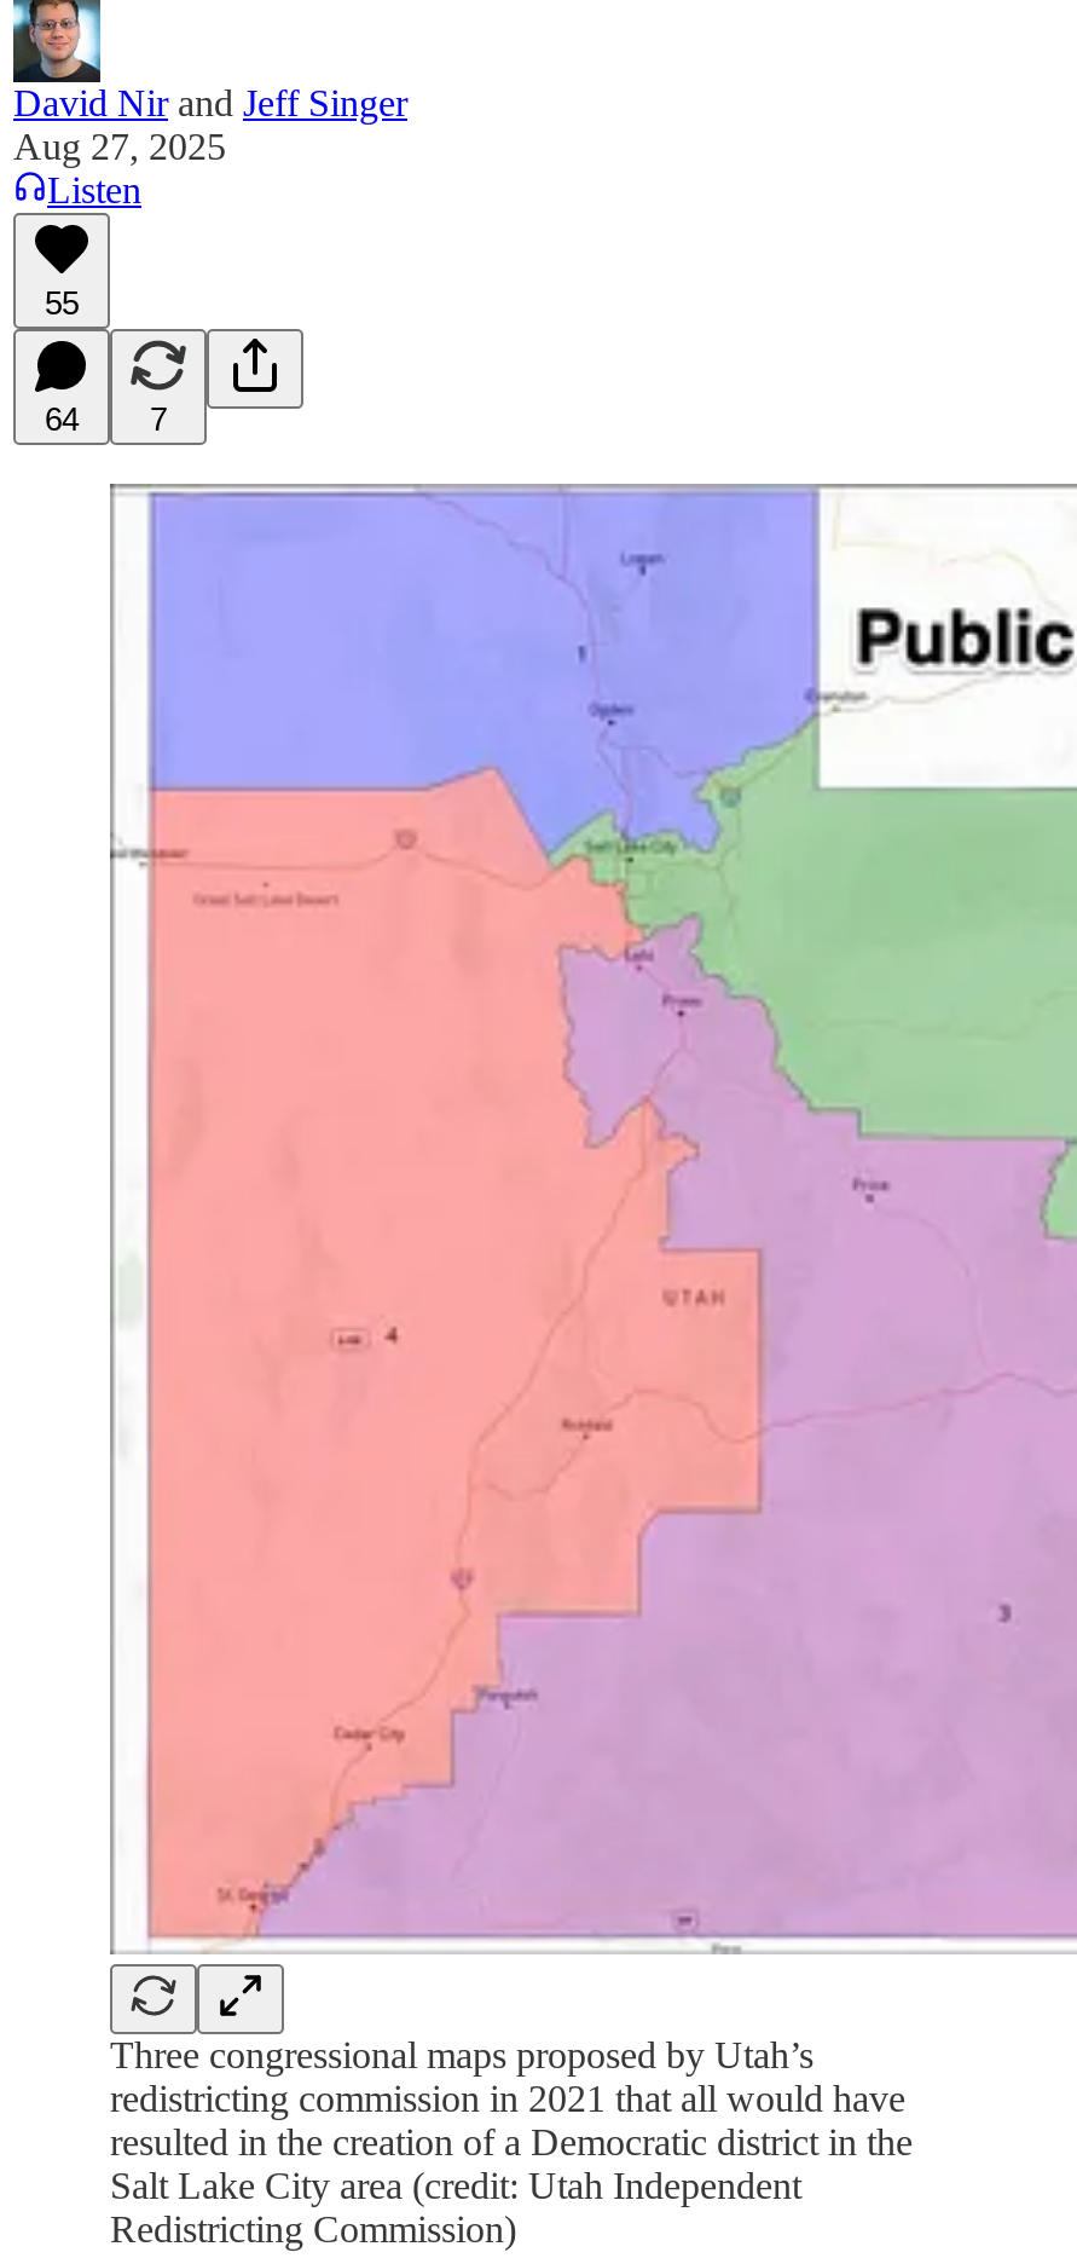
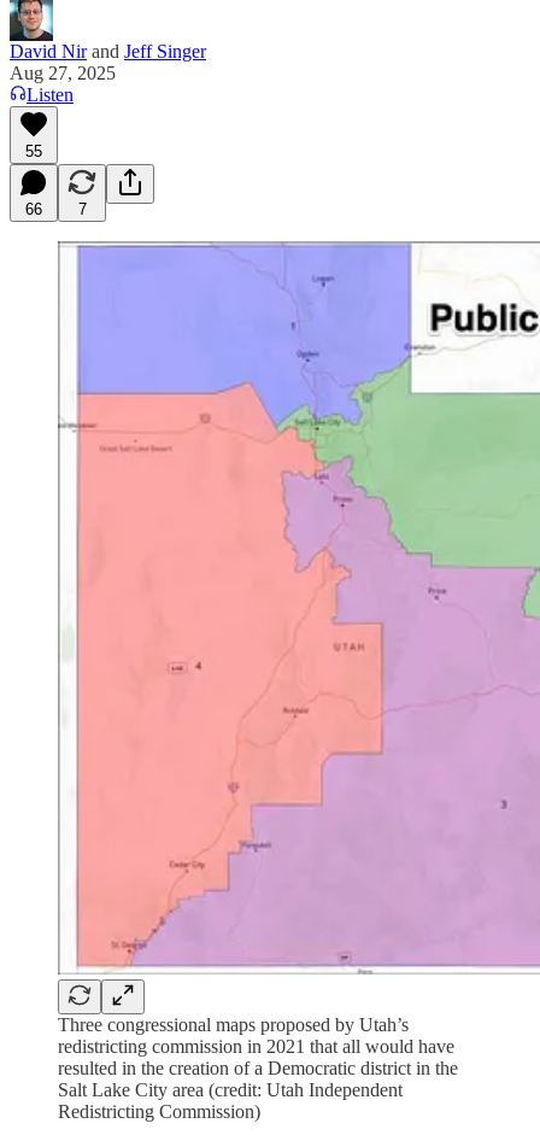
[45,400,167,437] 64 7 -> [25,200,86,218] 66 7

